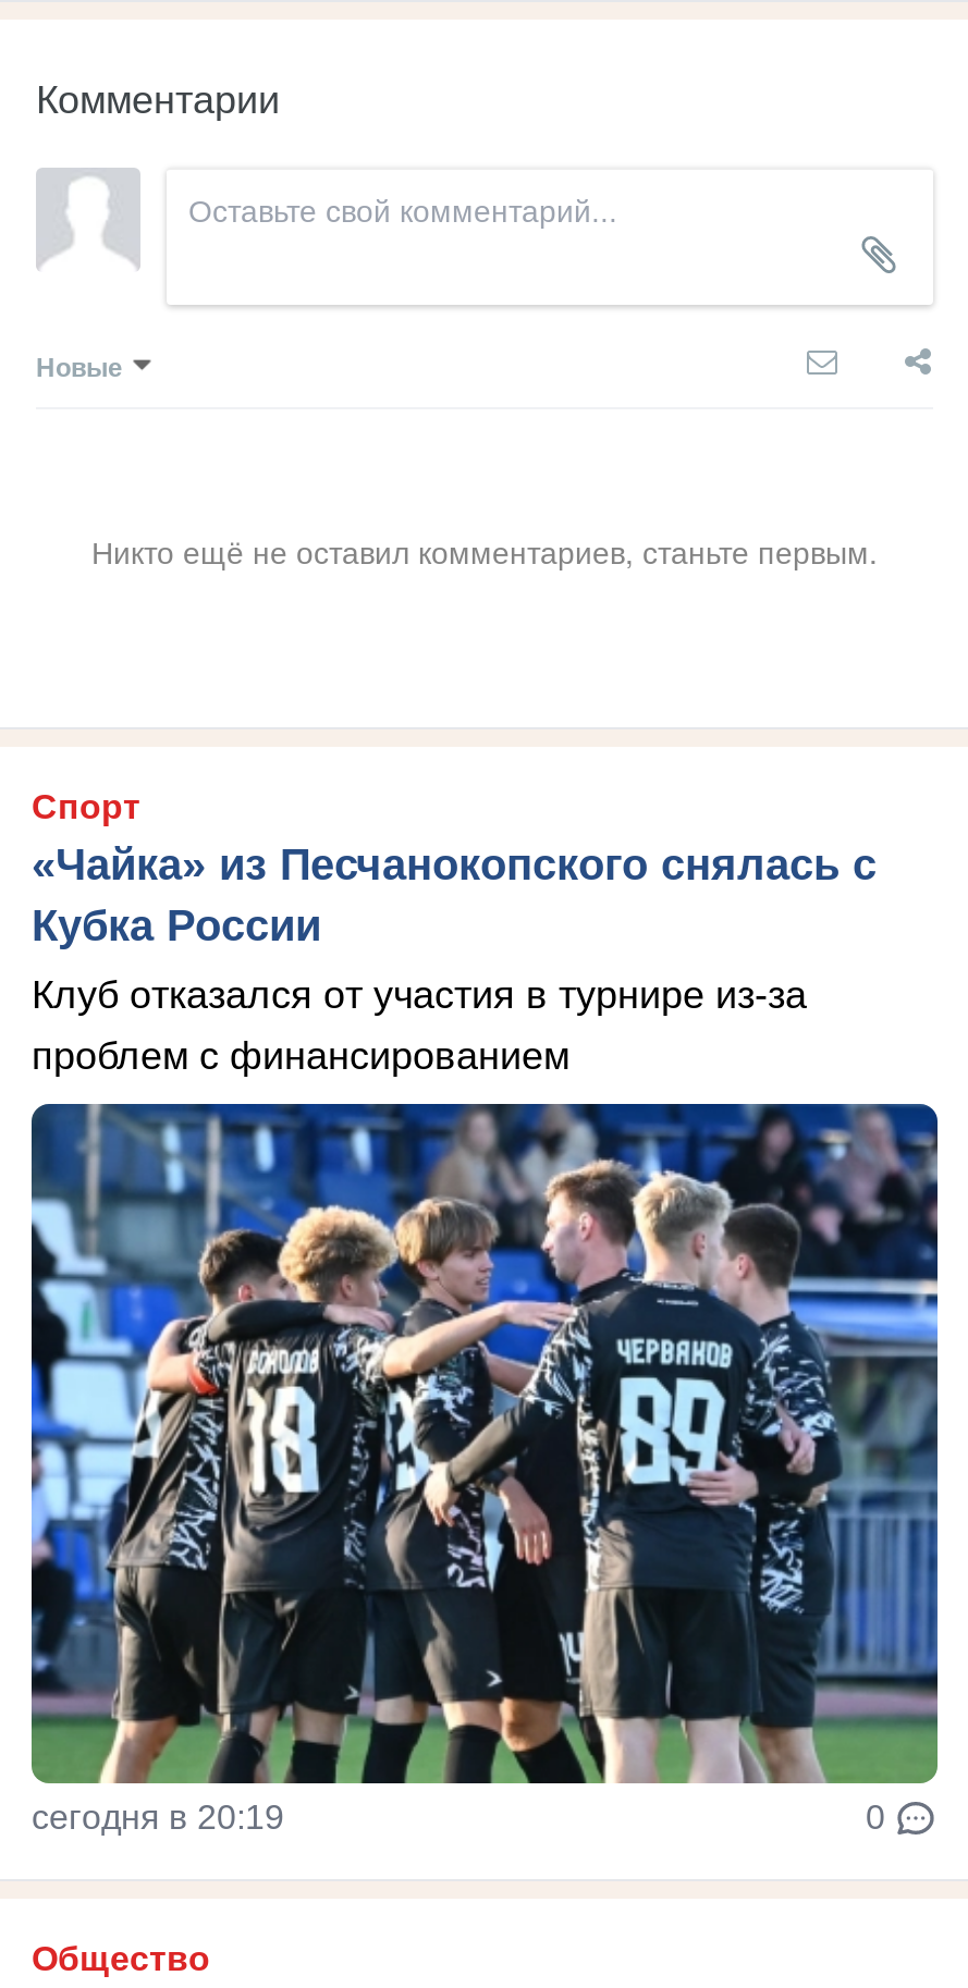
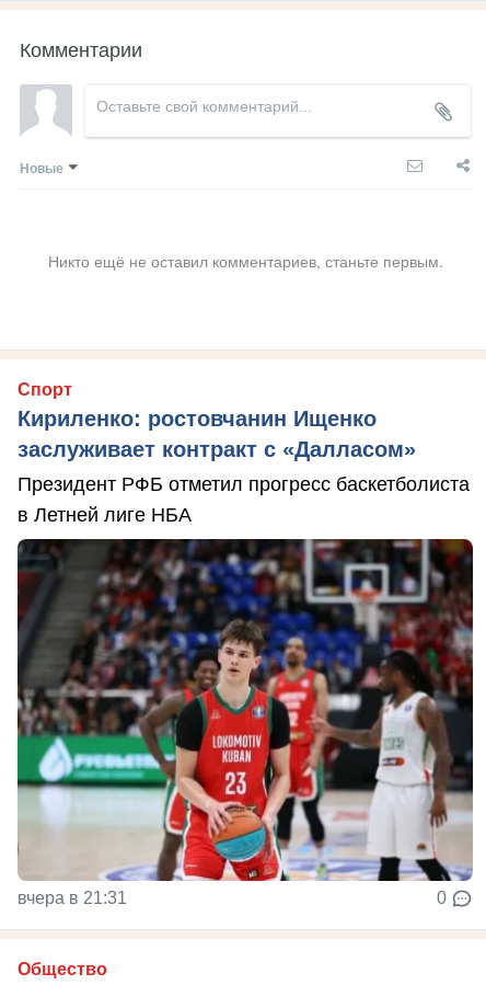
[32,841,877,950] «Чайка» из Песчанокопского снялась с | Кубка России -> [18,407,416,461] Кириленко: ростовчанин Ищенко | заслуживает контракт с «Далласом»
[32,974,807,1078] Клуб отказался от участия в турнире из-за | проблем с финансированием -> [18,473,470,526] Президент РФБ отметил прогресс баскетболиста | в Летней лиге НБА
[29,1102,940,1836] [image] | сегодня в 20:19 -> [16,538,474,907] [image] | вчера в 21:31

